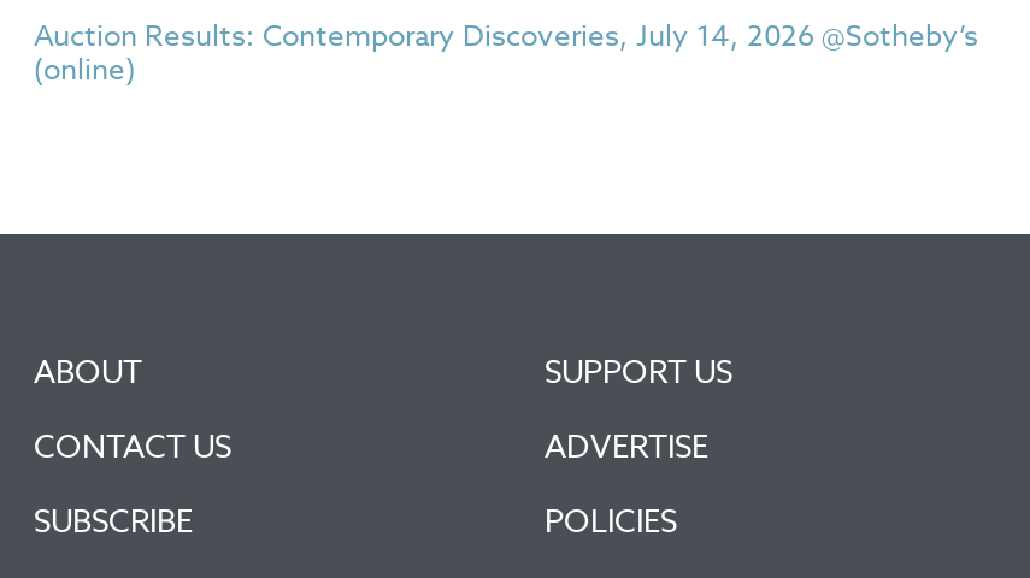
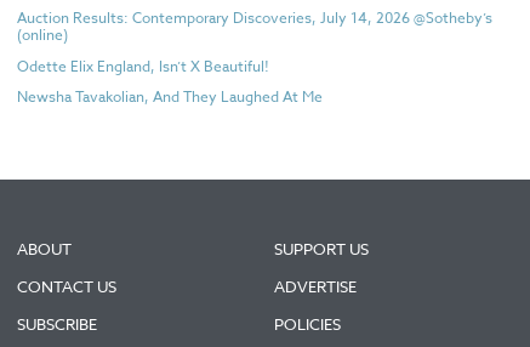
none -> [17,55,323,107] Odette Elix England, Isn’t X Beautiful! | Newsha Tavakolian, And They Laughed At Me

